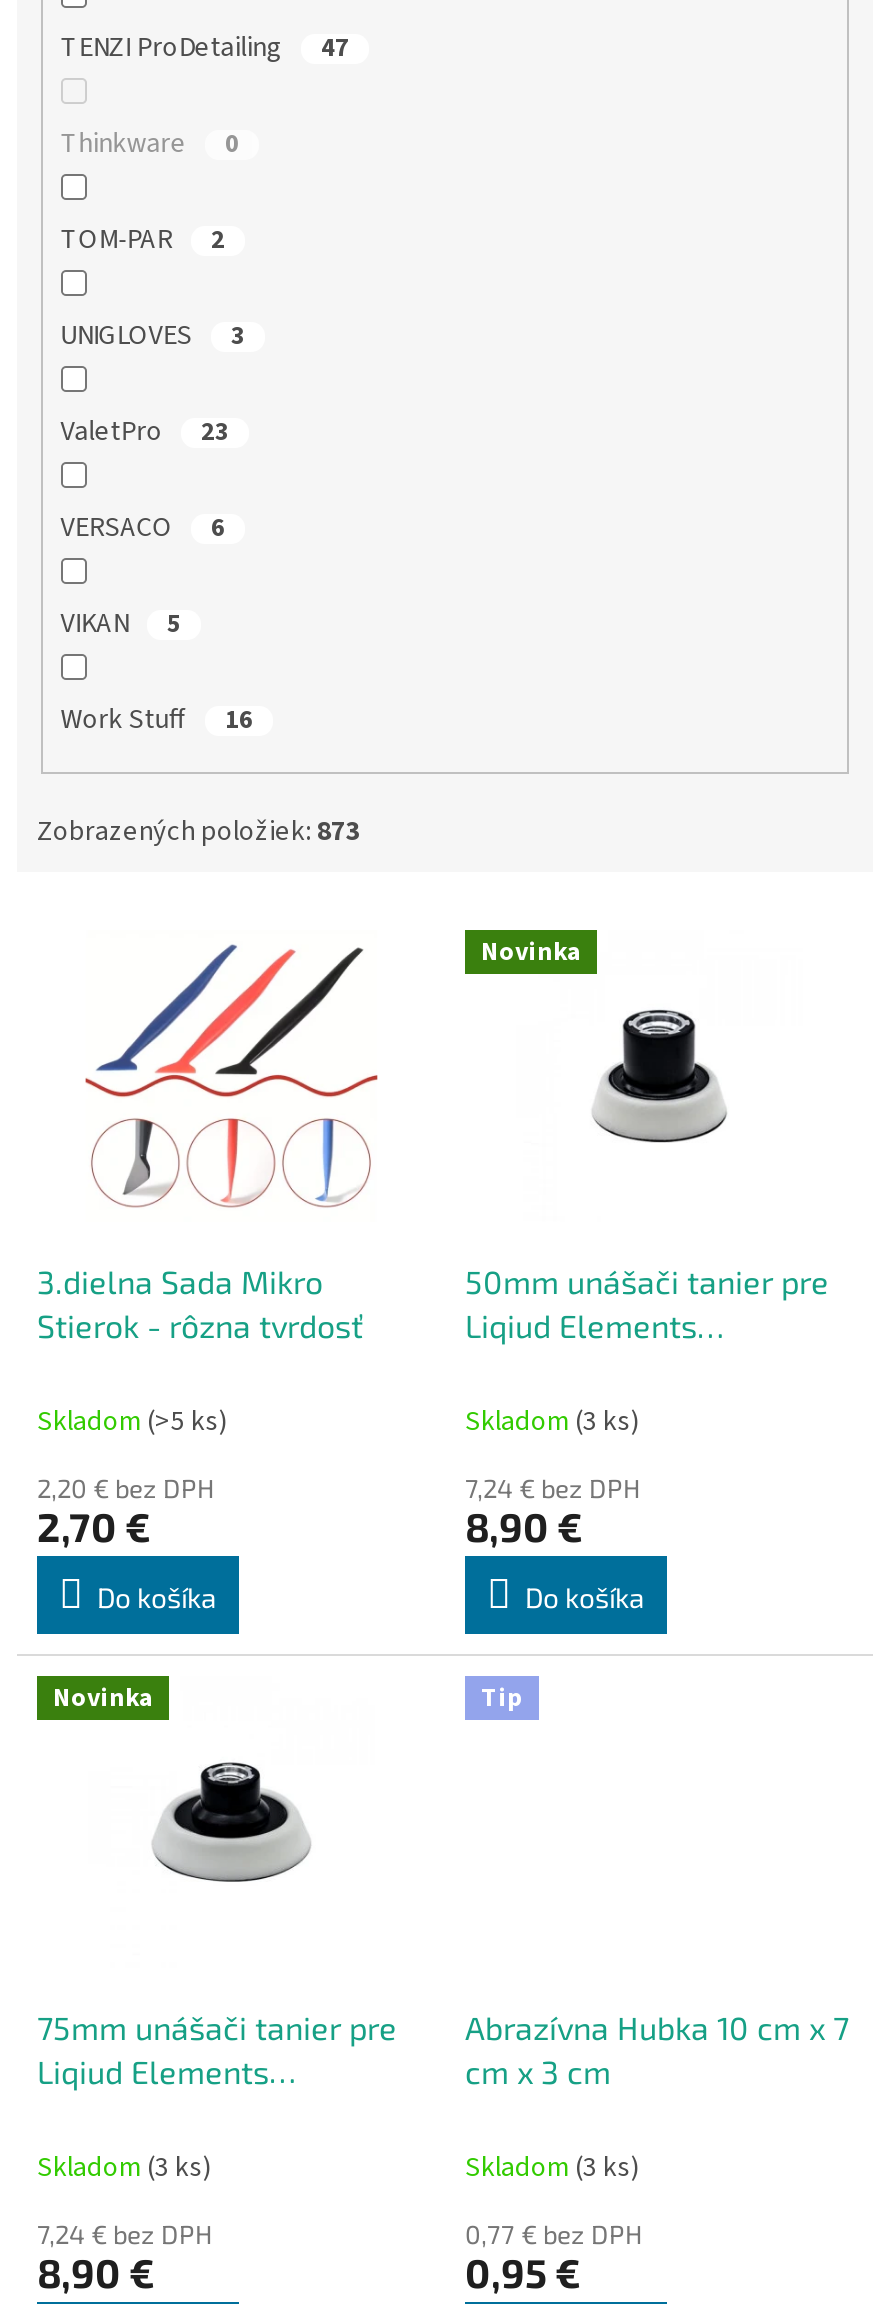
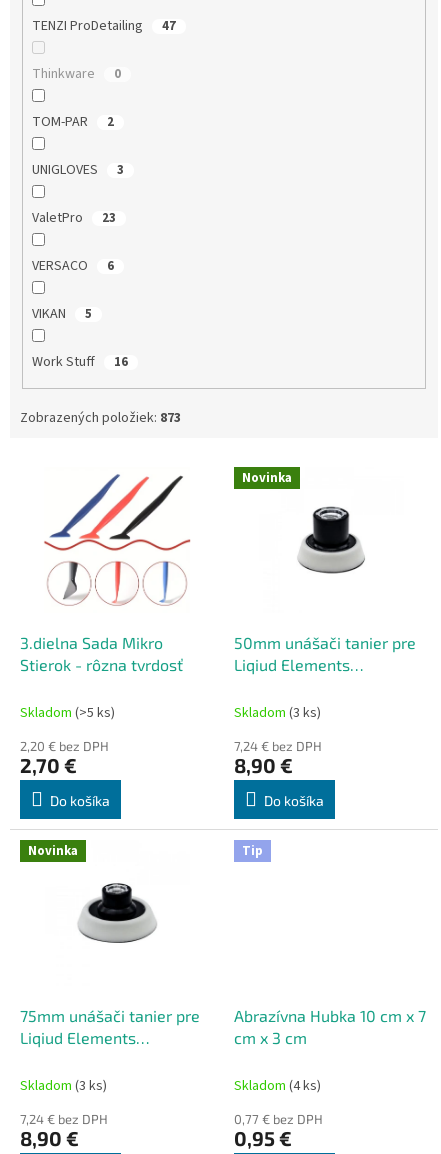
[465,2147,639,2187] Skladom (3 ks) -> [234,1076,321,1096] Skladom (4 ks)

